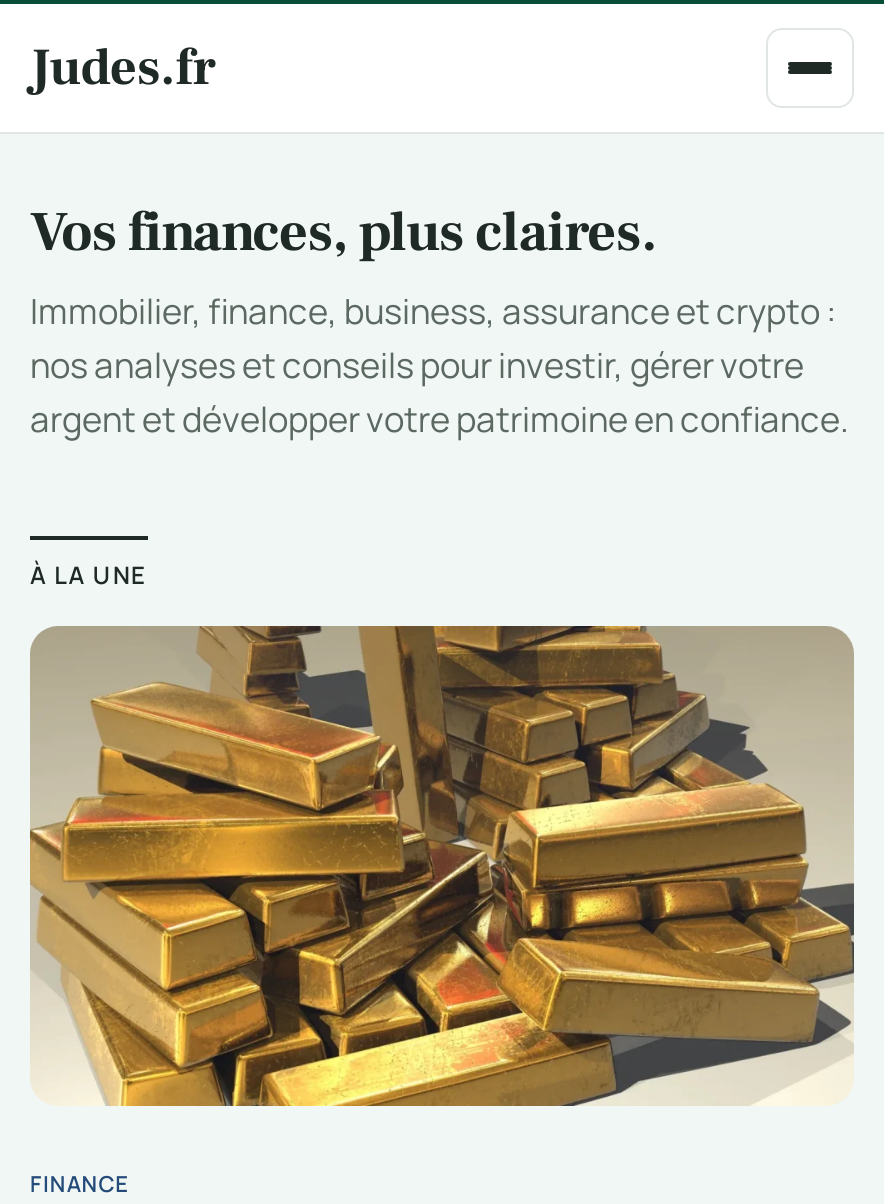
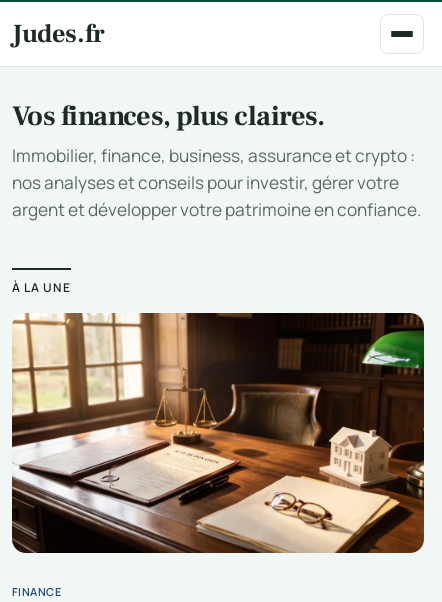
[28,624,854,1108] [image] -> [11,312,425,554] [image]

